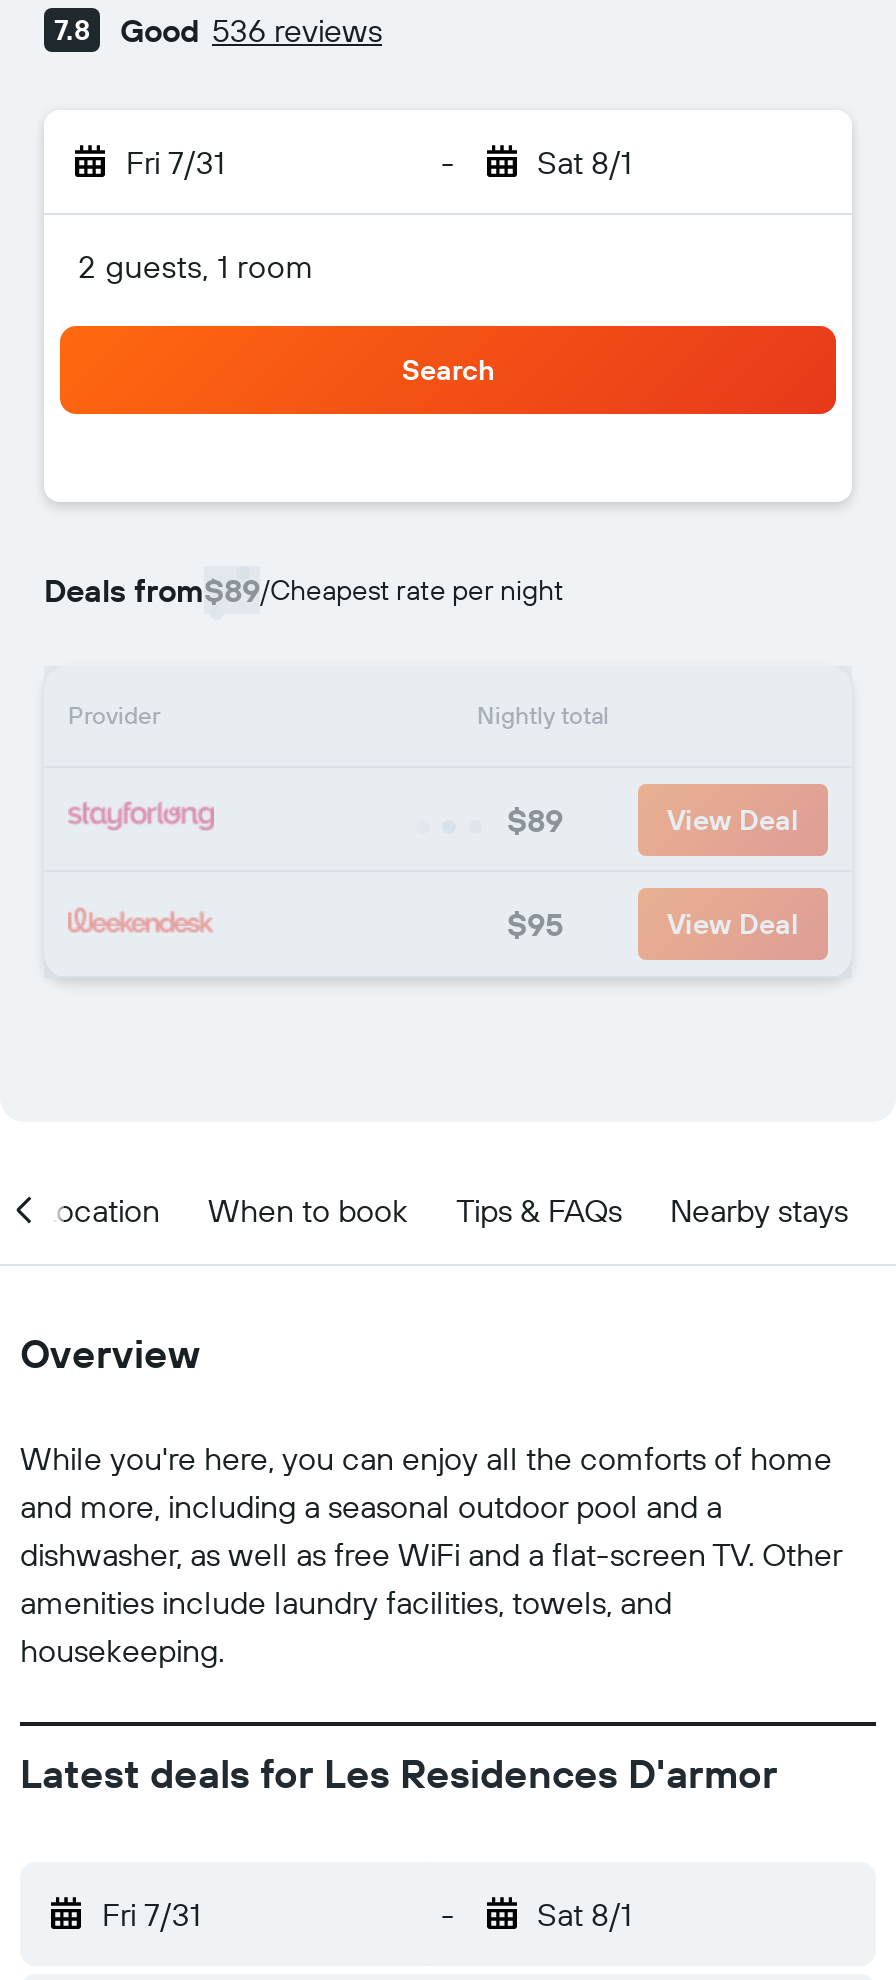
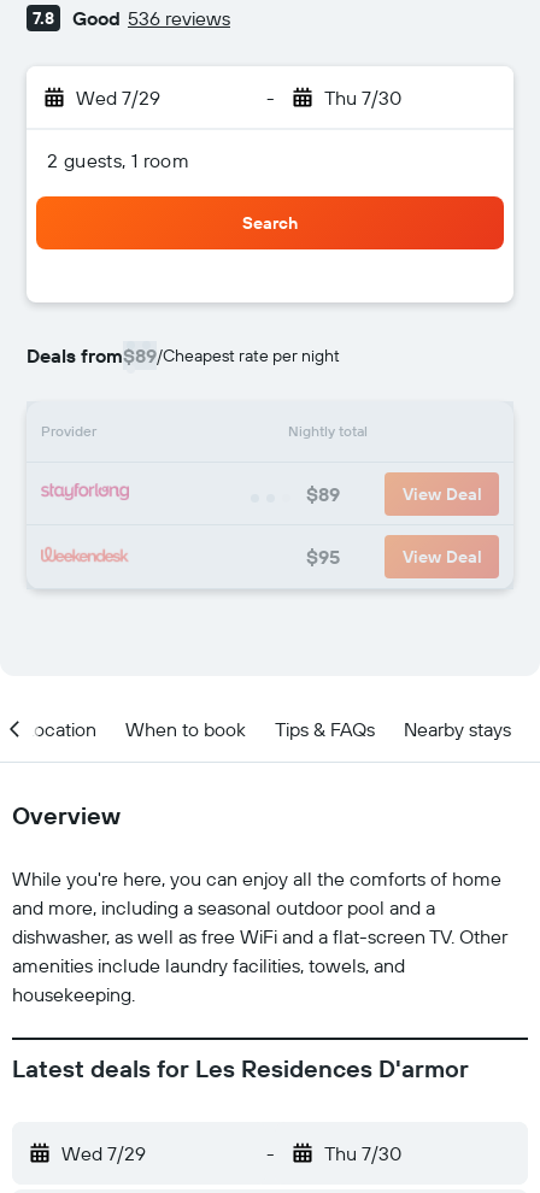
[126,142,224,182] Fri 7/31 -> [76,86,160,110] Wed 7/29
[537,142,631,182] Sat 8/1 -> [324,86,401,110] Thu 7/30
[102,1894,200,1934] Fri 7/31 -> [61,1141,146,1165] Wed 7/29
[537,1894,631,1934] Sat 8/1 -> [324,1141,401,1165] Thu 7/30

